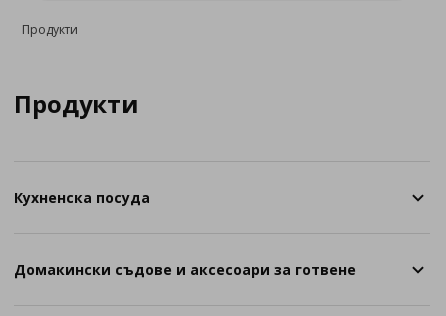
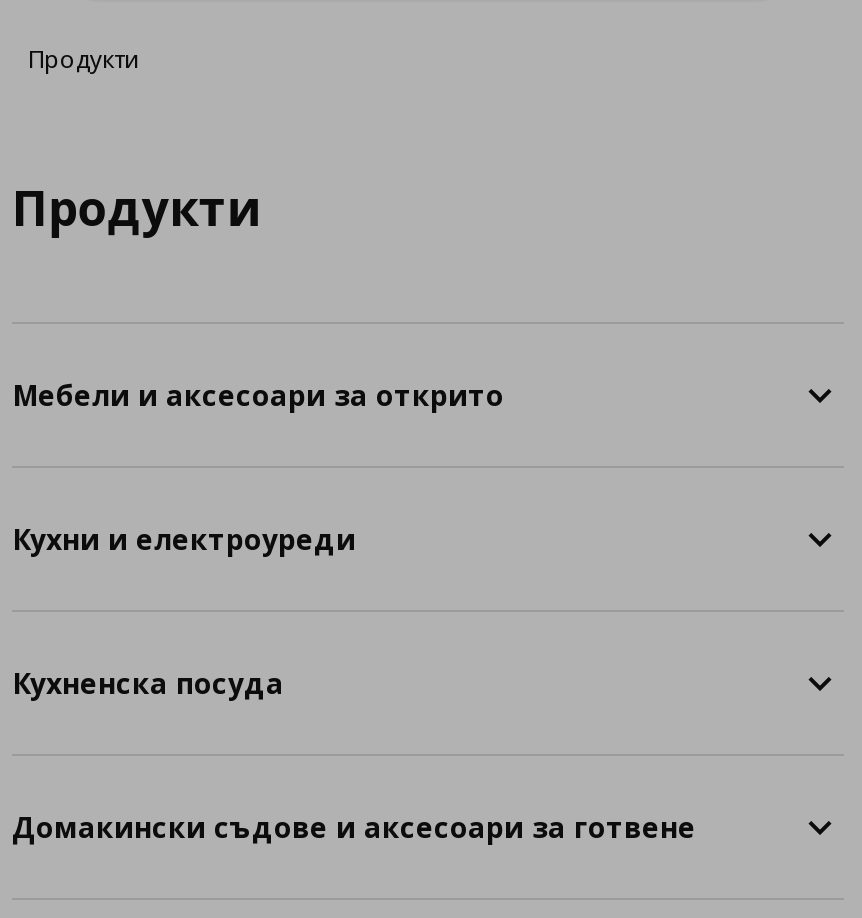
none -> [12,376,504,414] Мебели и аксесоари за открито
none -> [12,520,356,558] Кухни и електроуреди

